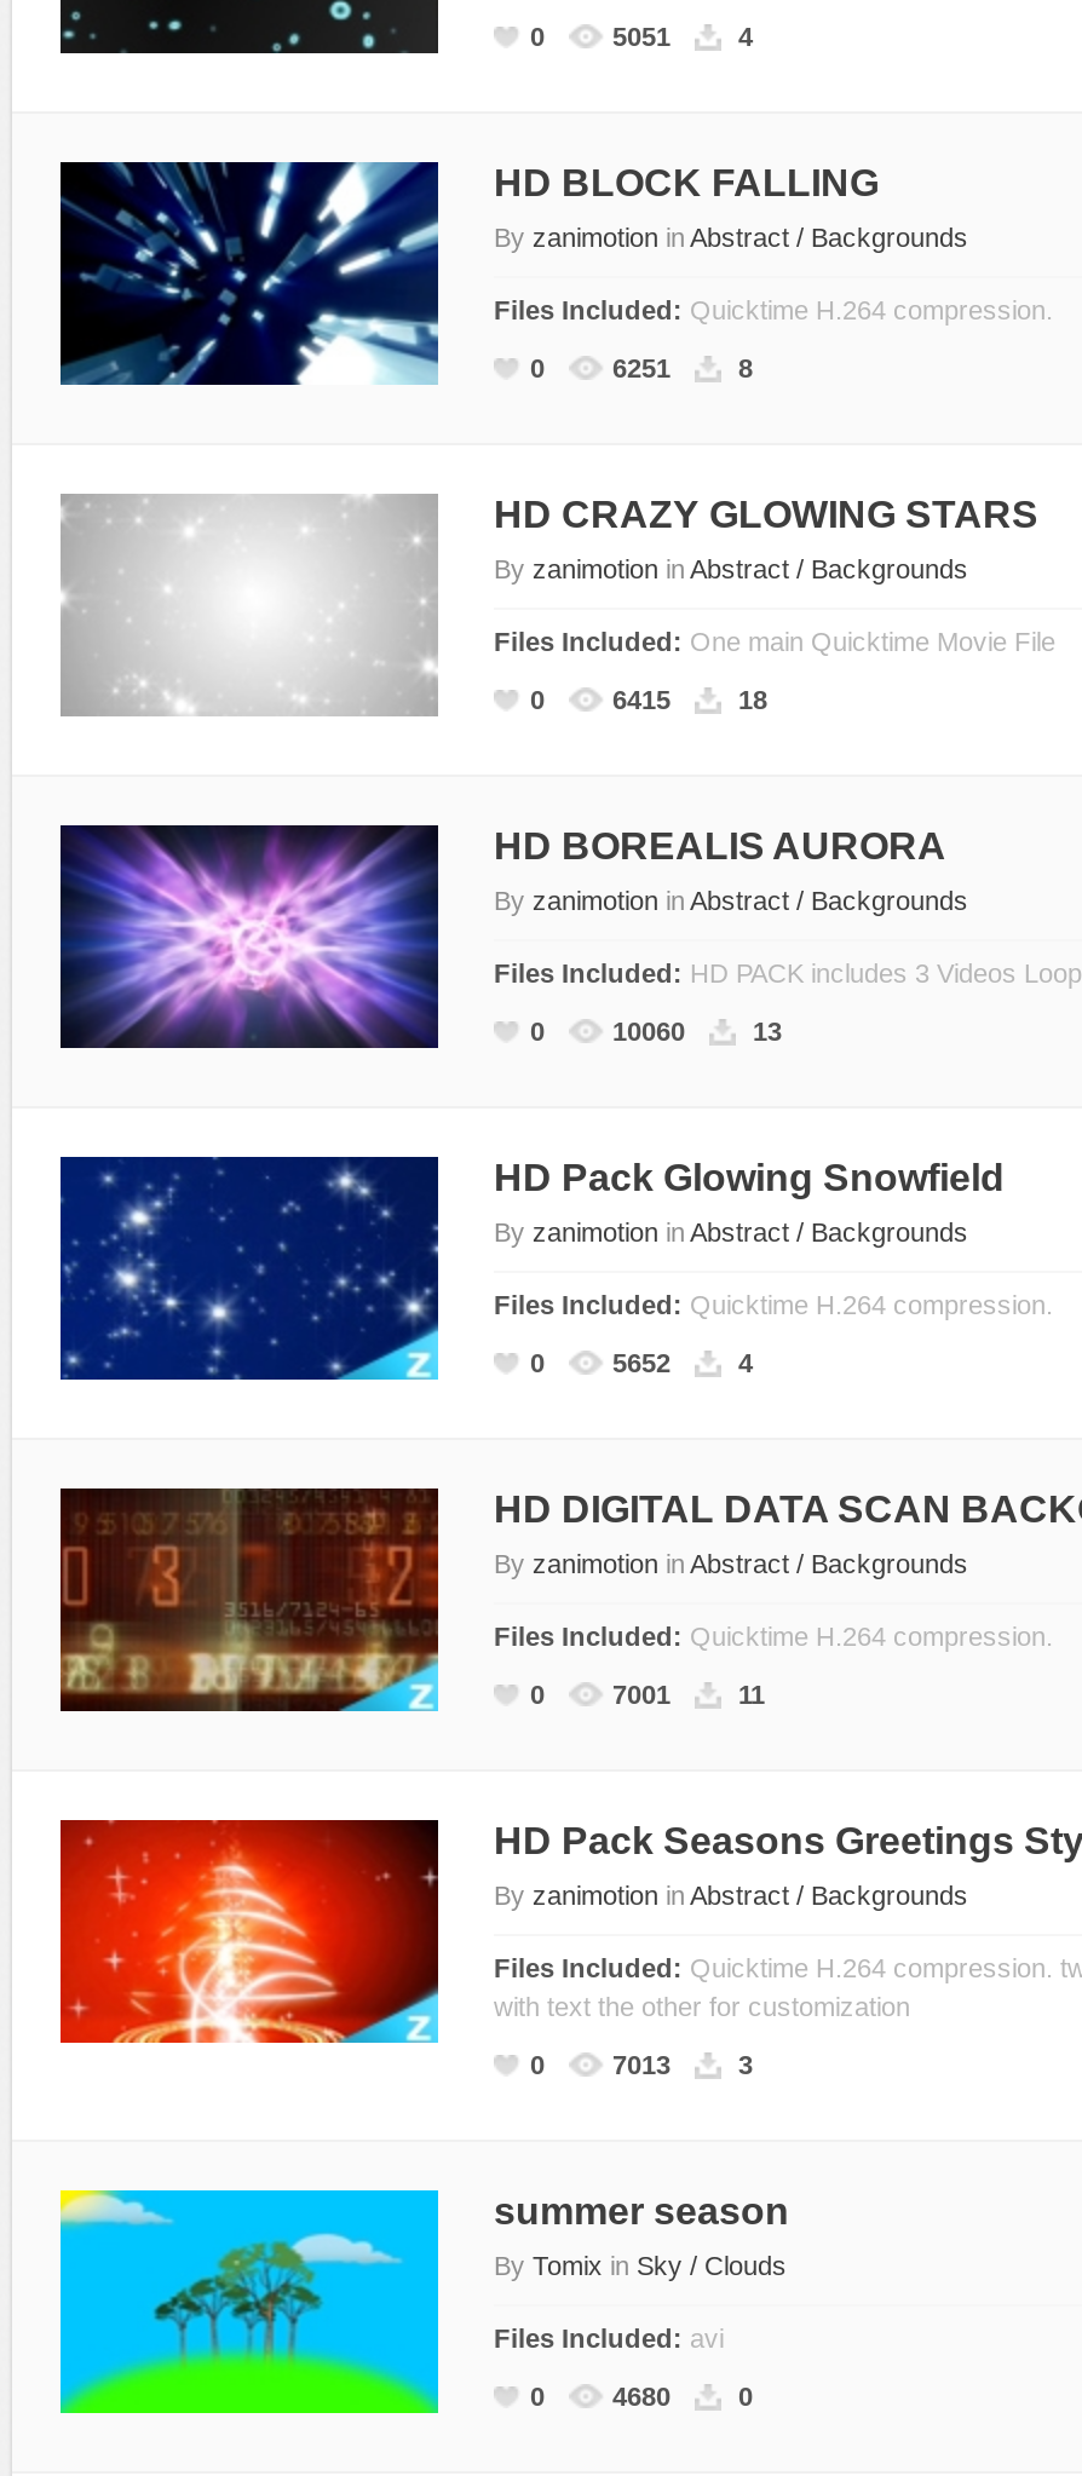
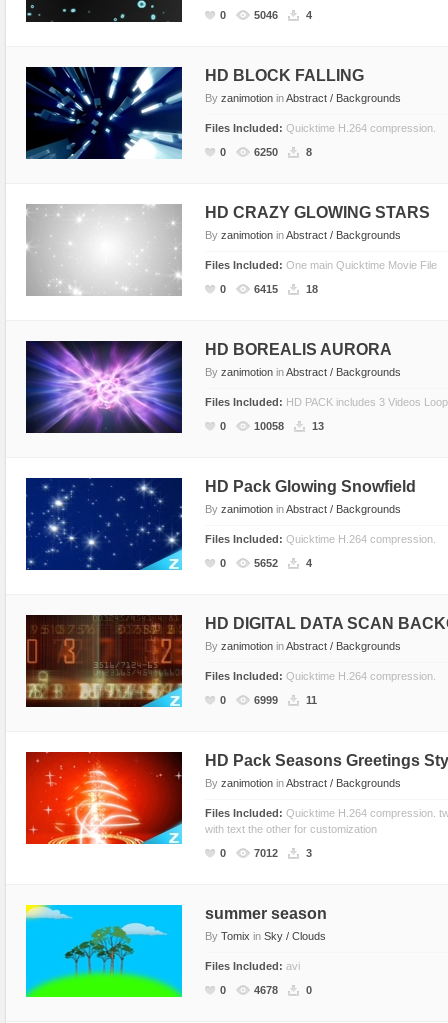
[612,22,671,51] 5051 -> [254,9,278,21] 5046
[612,353,671,382] 6251 -> [254,146,278,158] 6250
[612,1017,685,1046] 10060 -> [254,420,284,432] 10058
[612,1680,671,1709] 7001 -> [254,694,278,706] 6999
[612,2050,671,2079] 7013 -> [254,847,278,859] 7012
[612,2382,671,2411] 4680 -> [254,984,278,996] 4678

